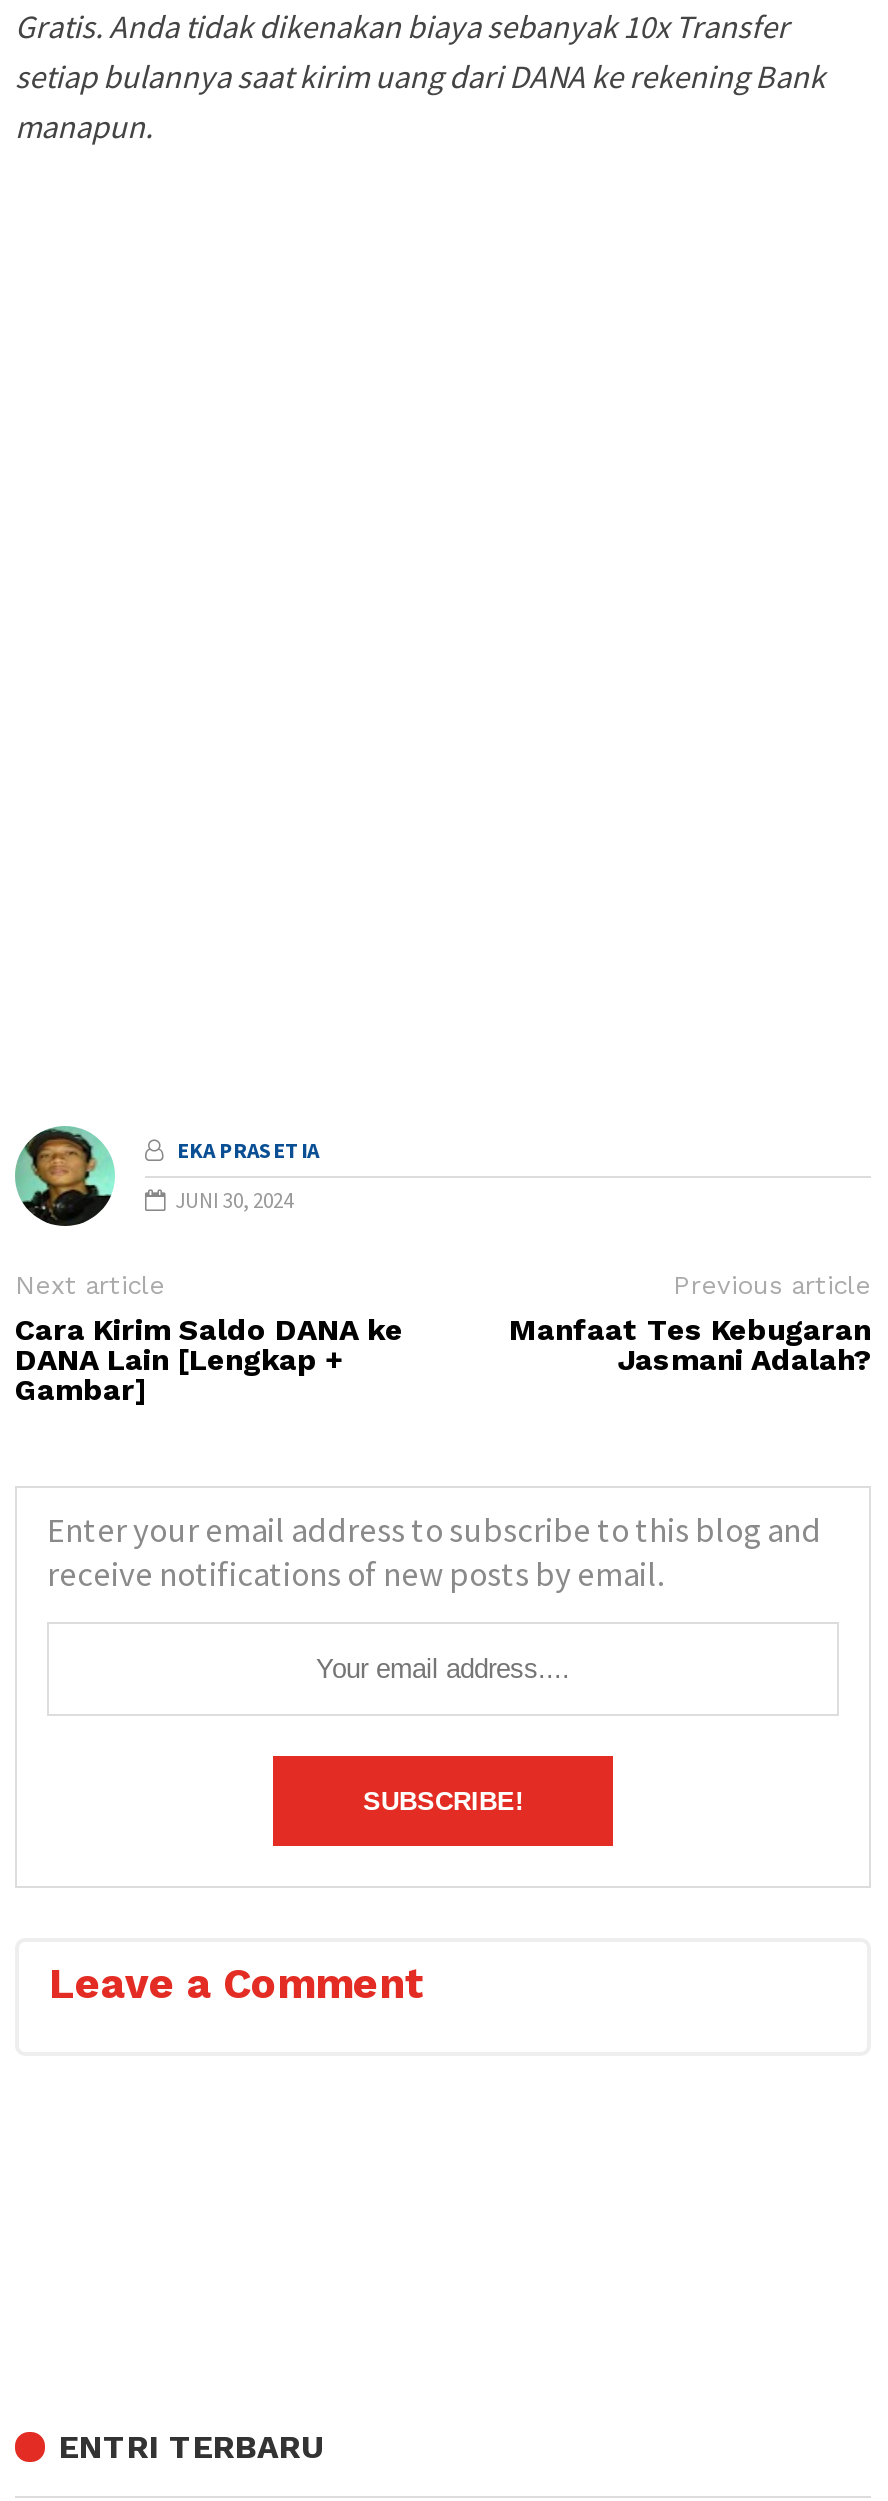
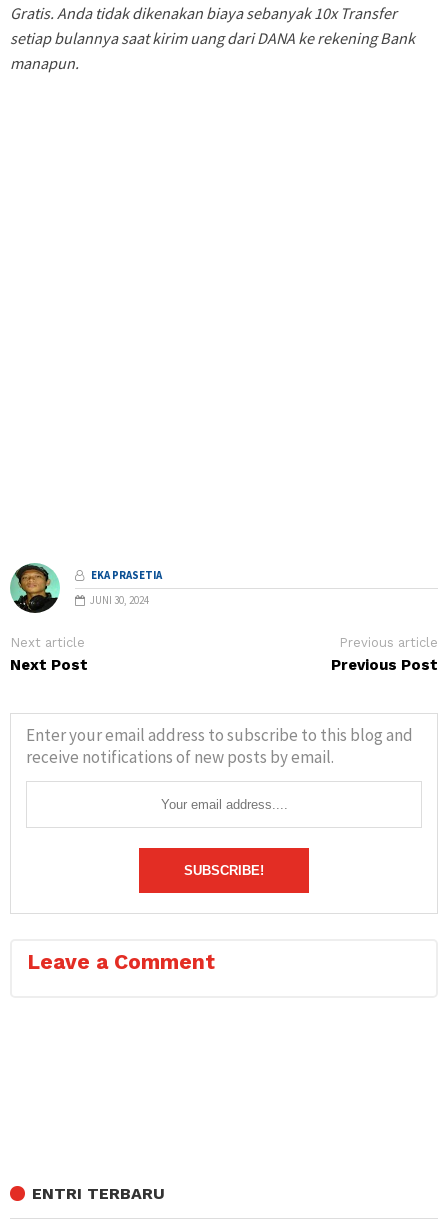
[15,1313,403,1409] Cara Kirim Saldo DANA ke | DANA Lain [Lengkap + | Gambar] -> [10,656,88,674] Next Post
[509,1313,871,1379] Manfaat Tes Kebugaran | Jasmani Adalah? -> [331,656,438,674] Previous Post

